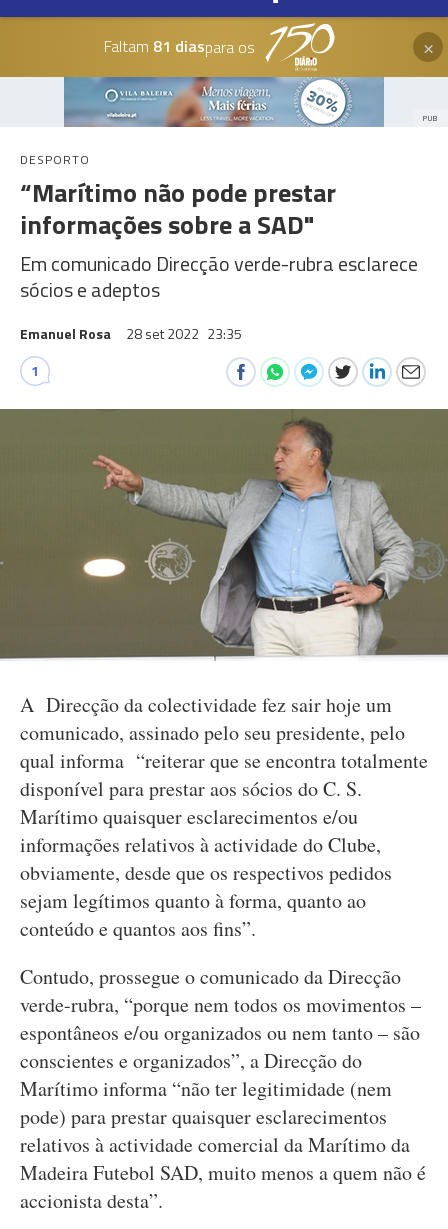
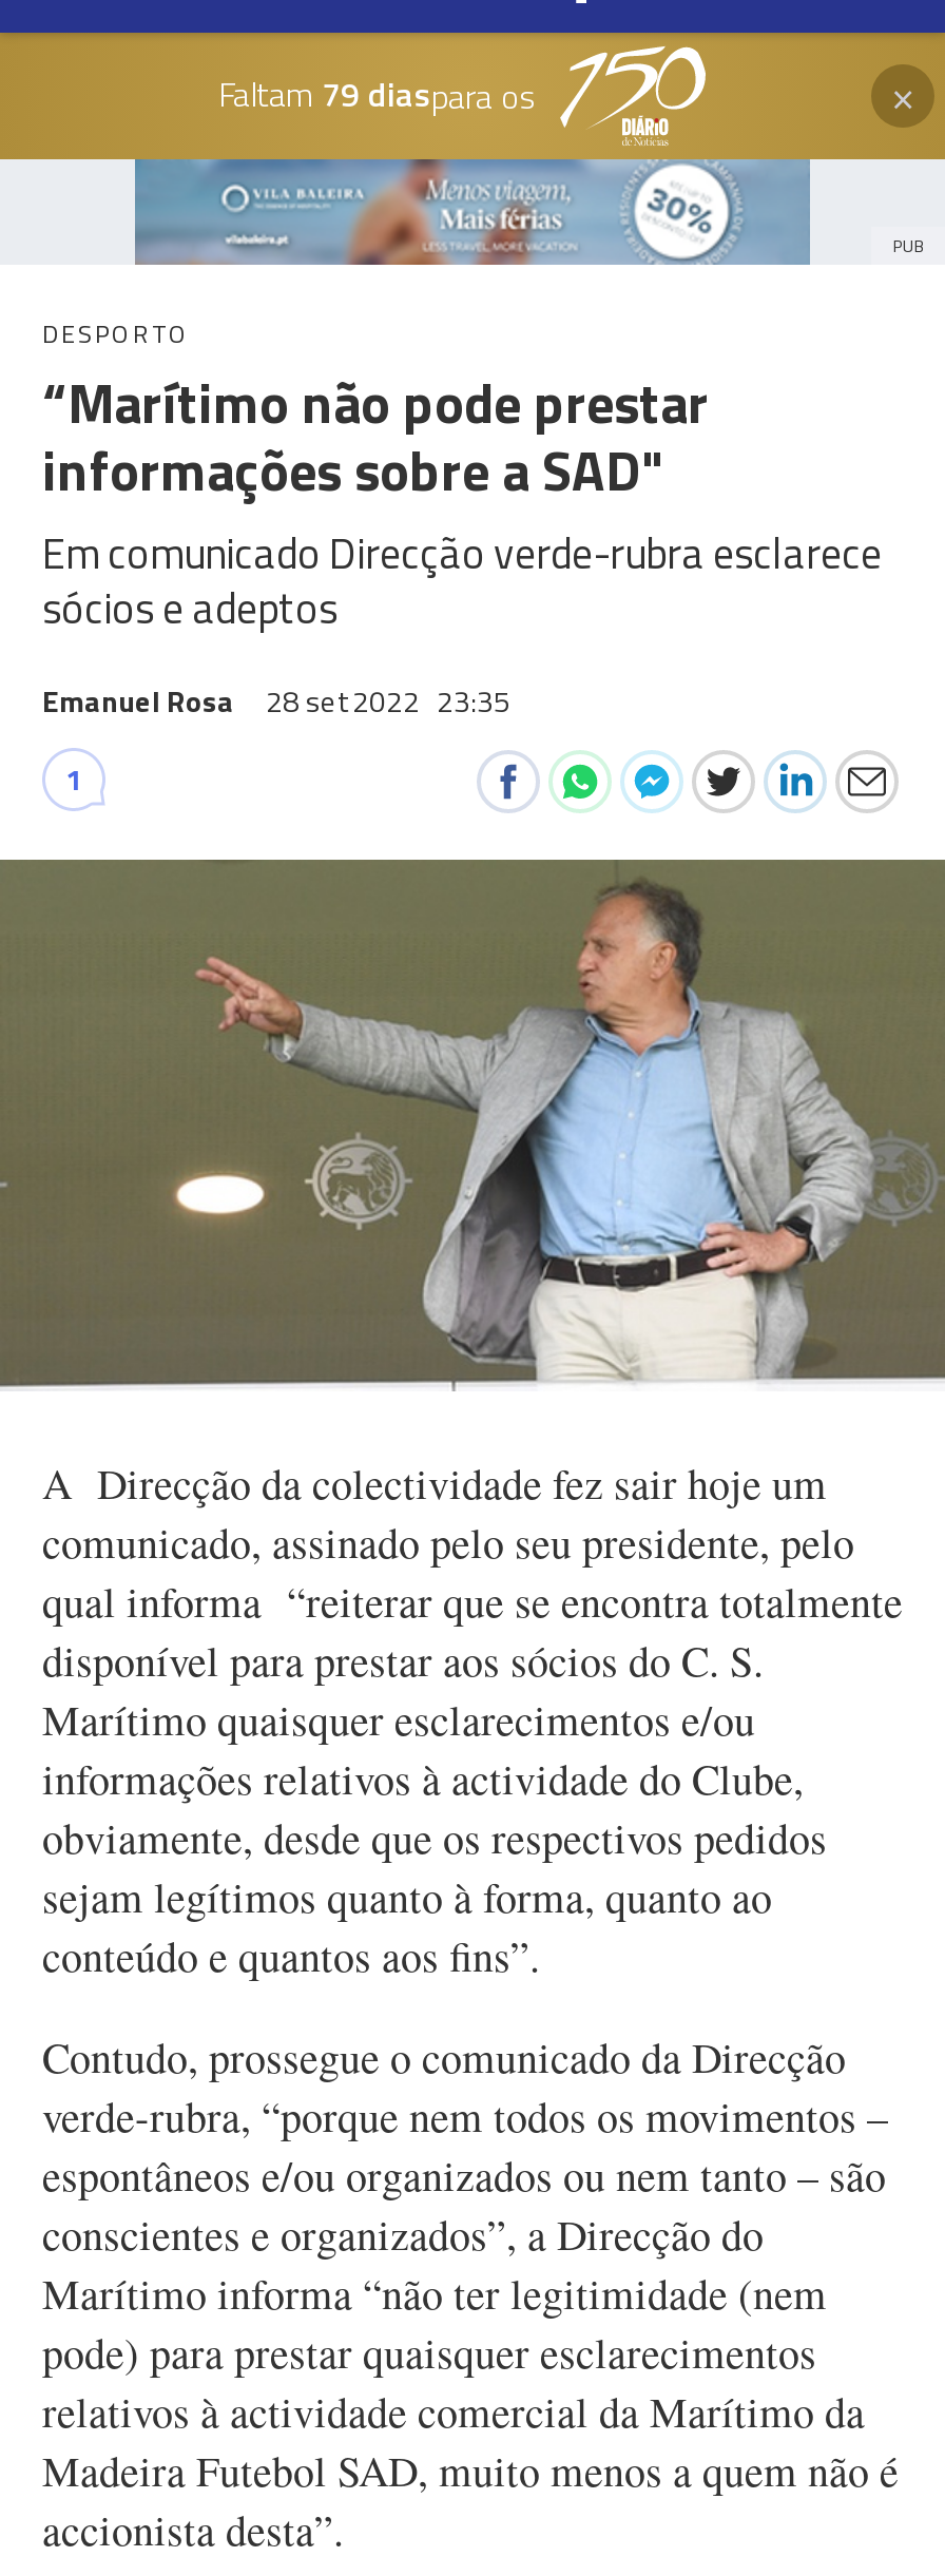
[103,33,254,59] Faltam 81 diaspara os -> [218,68,537,121] Faltam 79 diaspara os

